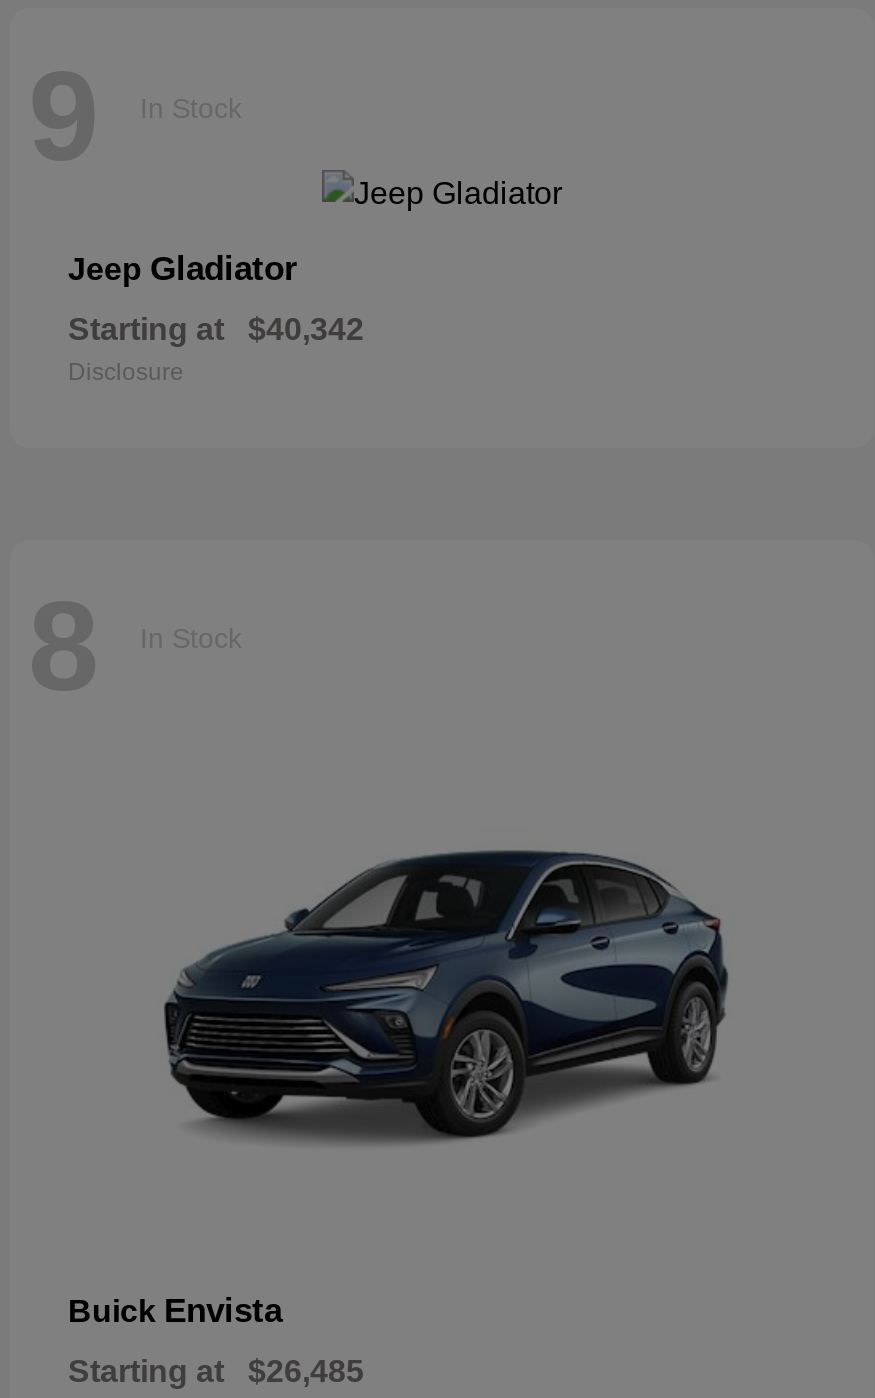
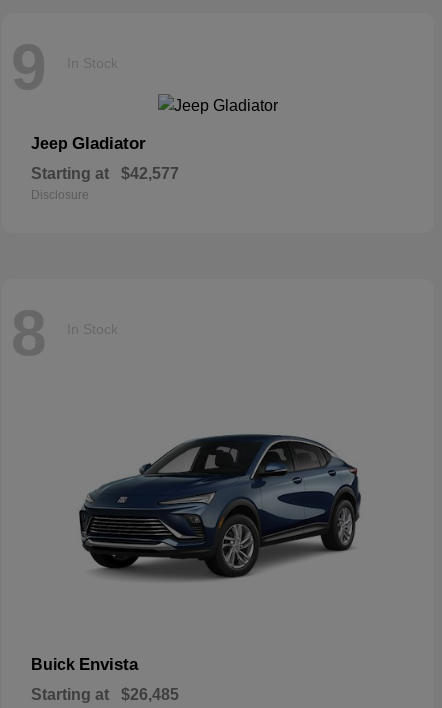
[68,312,364,346] Starting at $40,342 -> [31,165,179,182] Starting at $42,577

